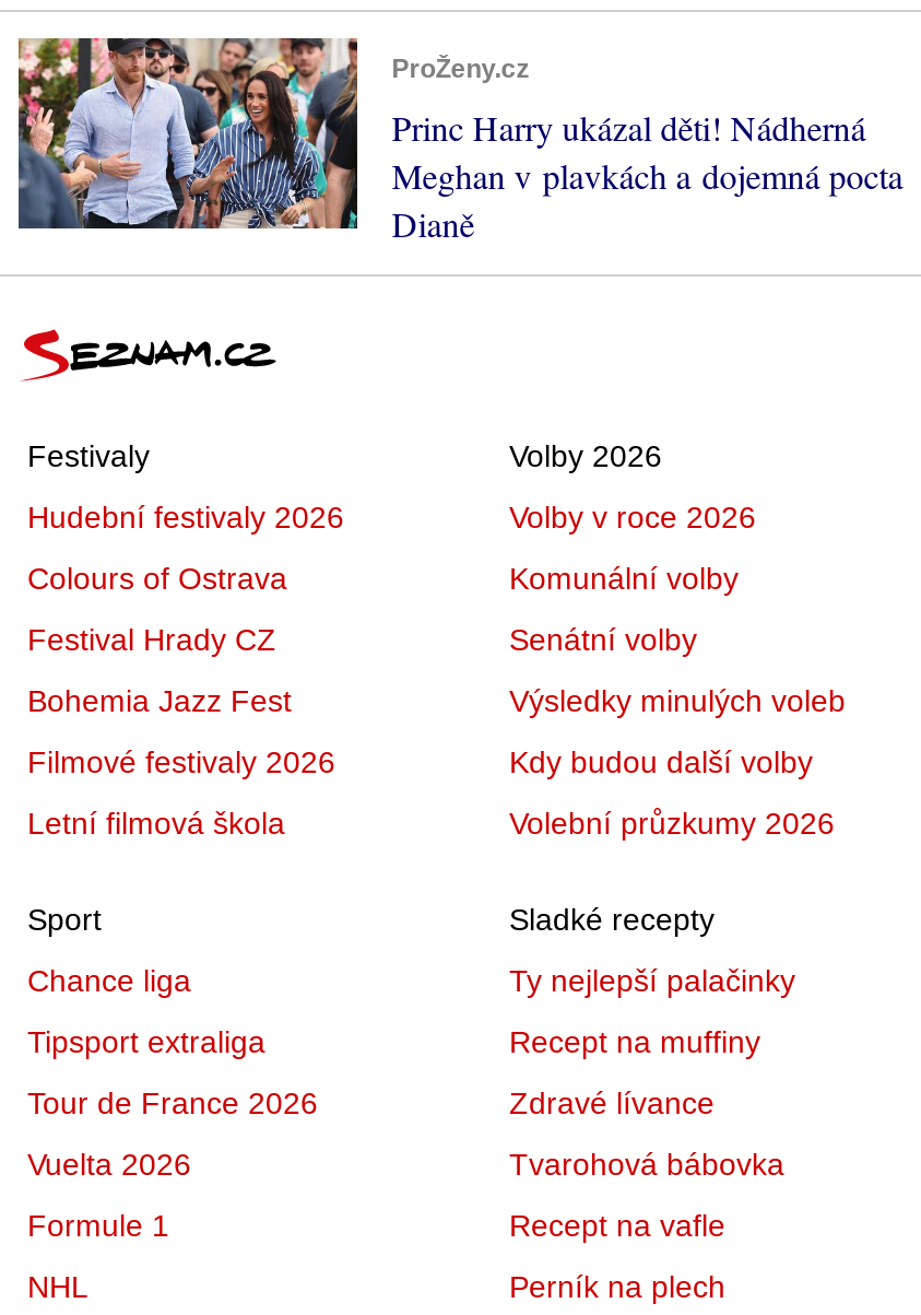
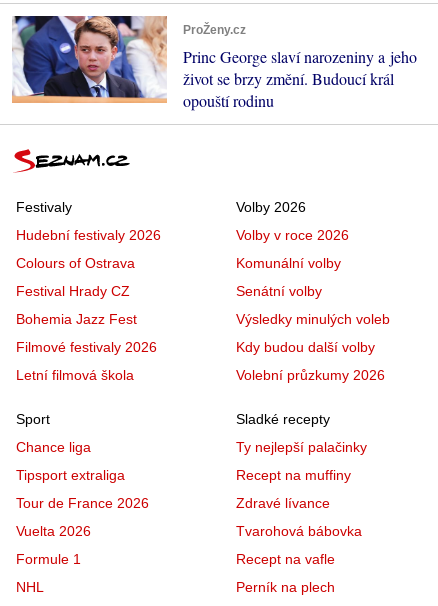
[16,35,903,246] [image] | Princ Harry ukázal děti! Nádherná | Meghan v plavkách a dojemná pocta | Dianě -> [11,15,417,111] [image] | Princ George slaví narozeniny a jeho | život se brzy změní. Budoucí král | opouští rodinu

